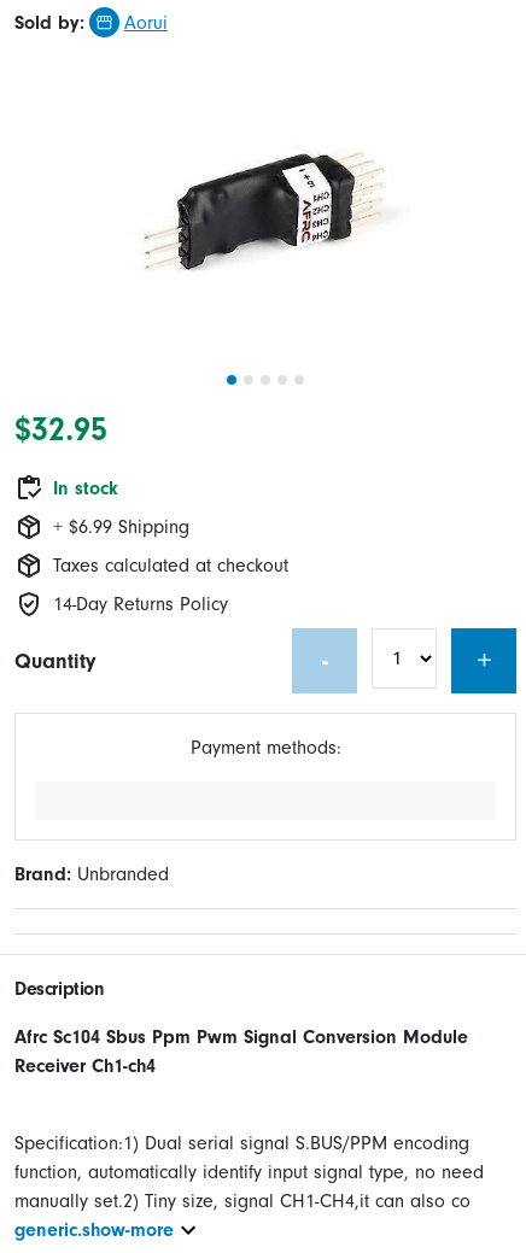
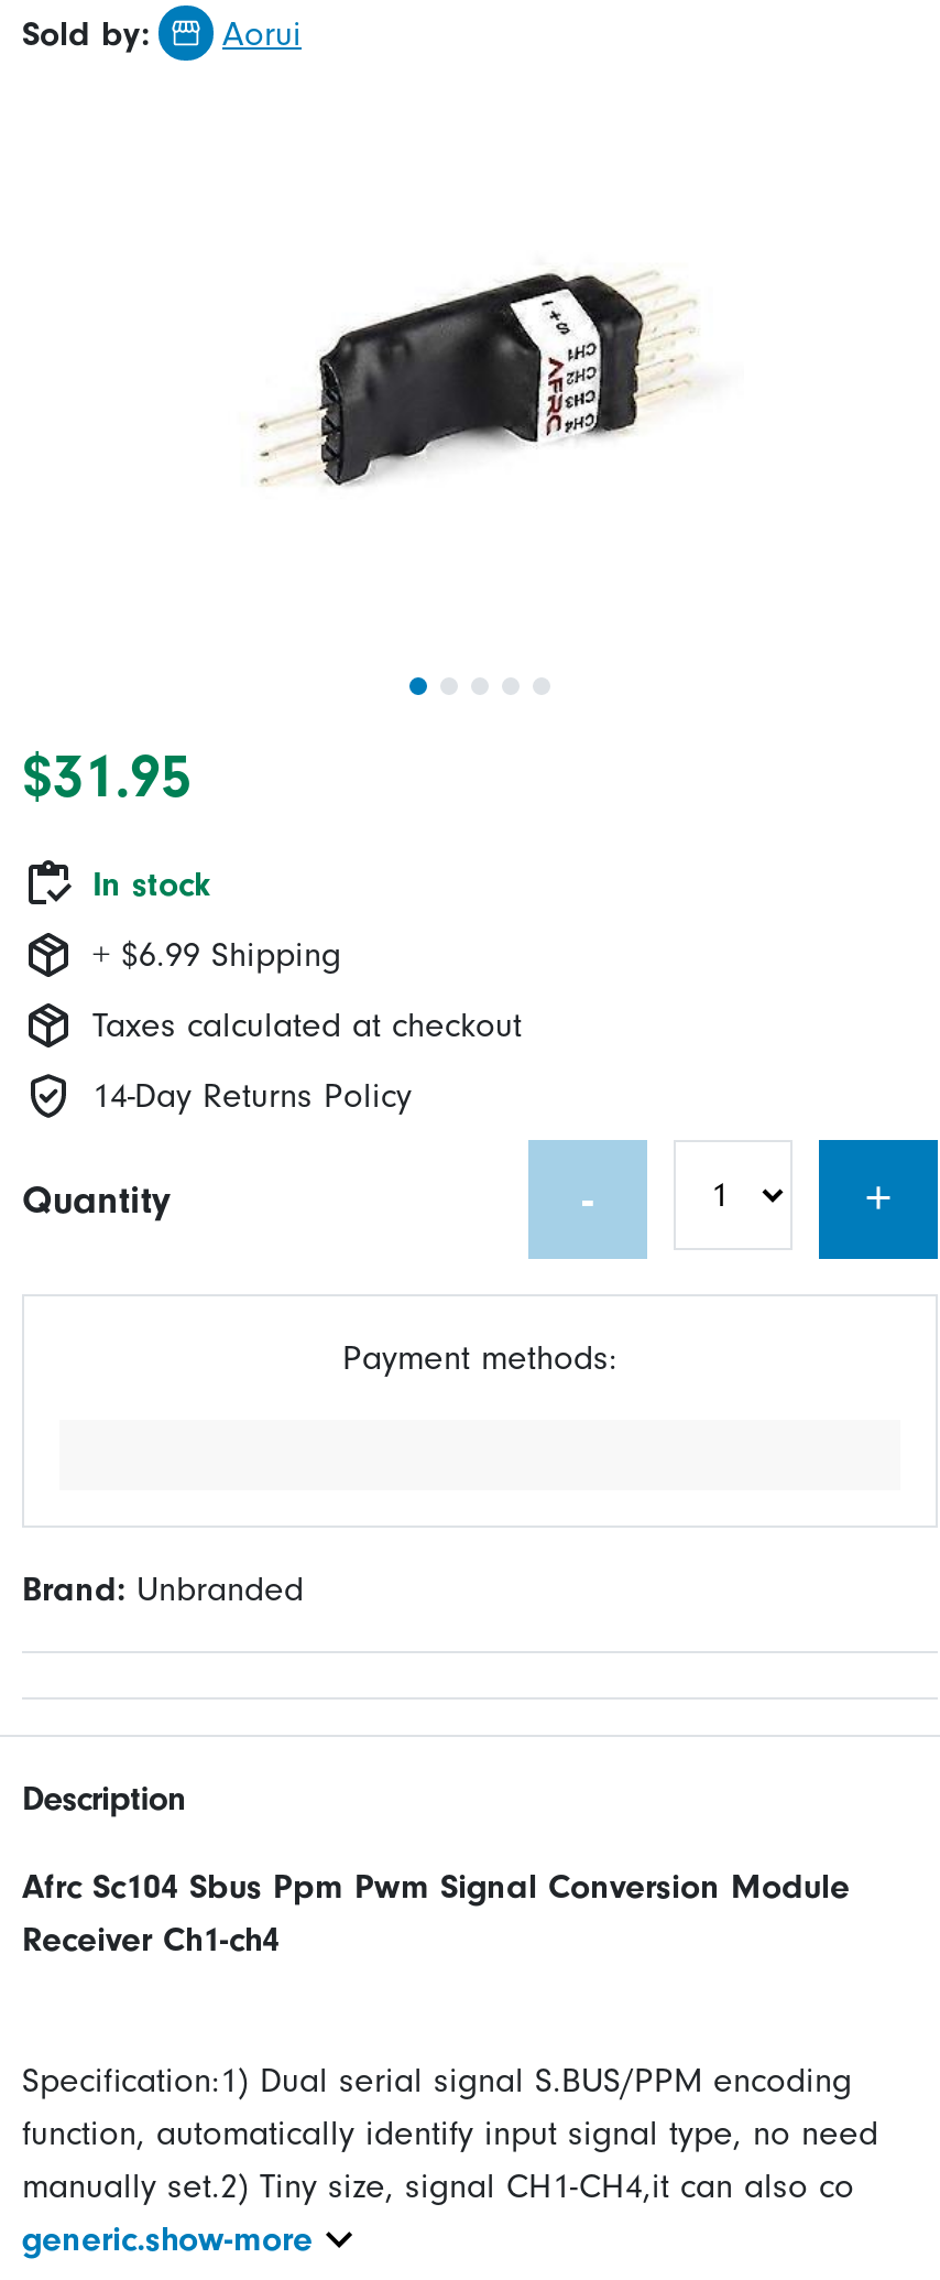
[14,410,107,449] $32.95 -> [22,741,192,812] $31.95

